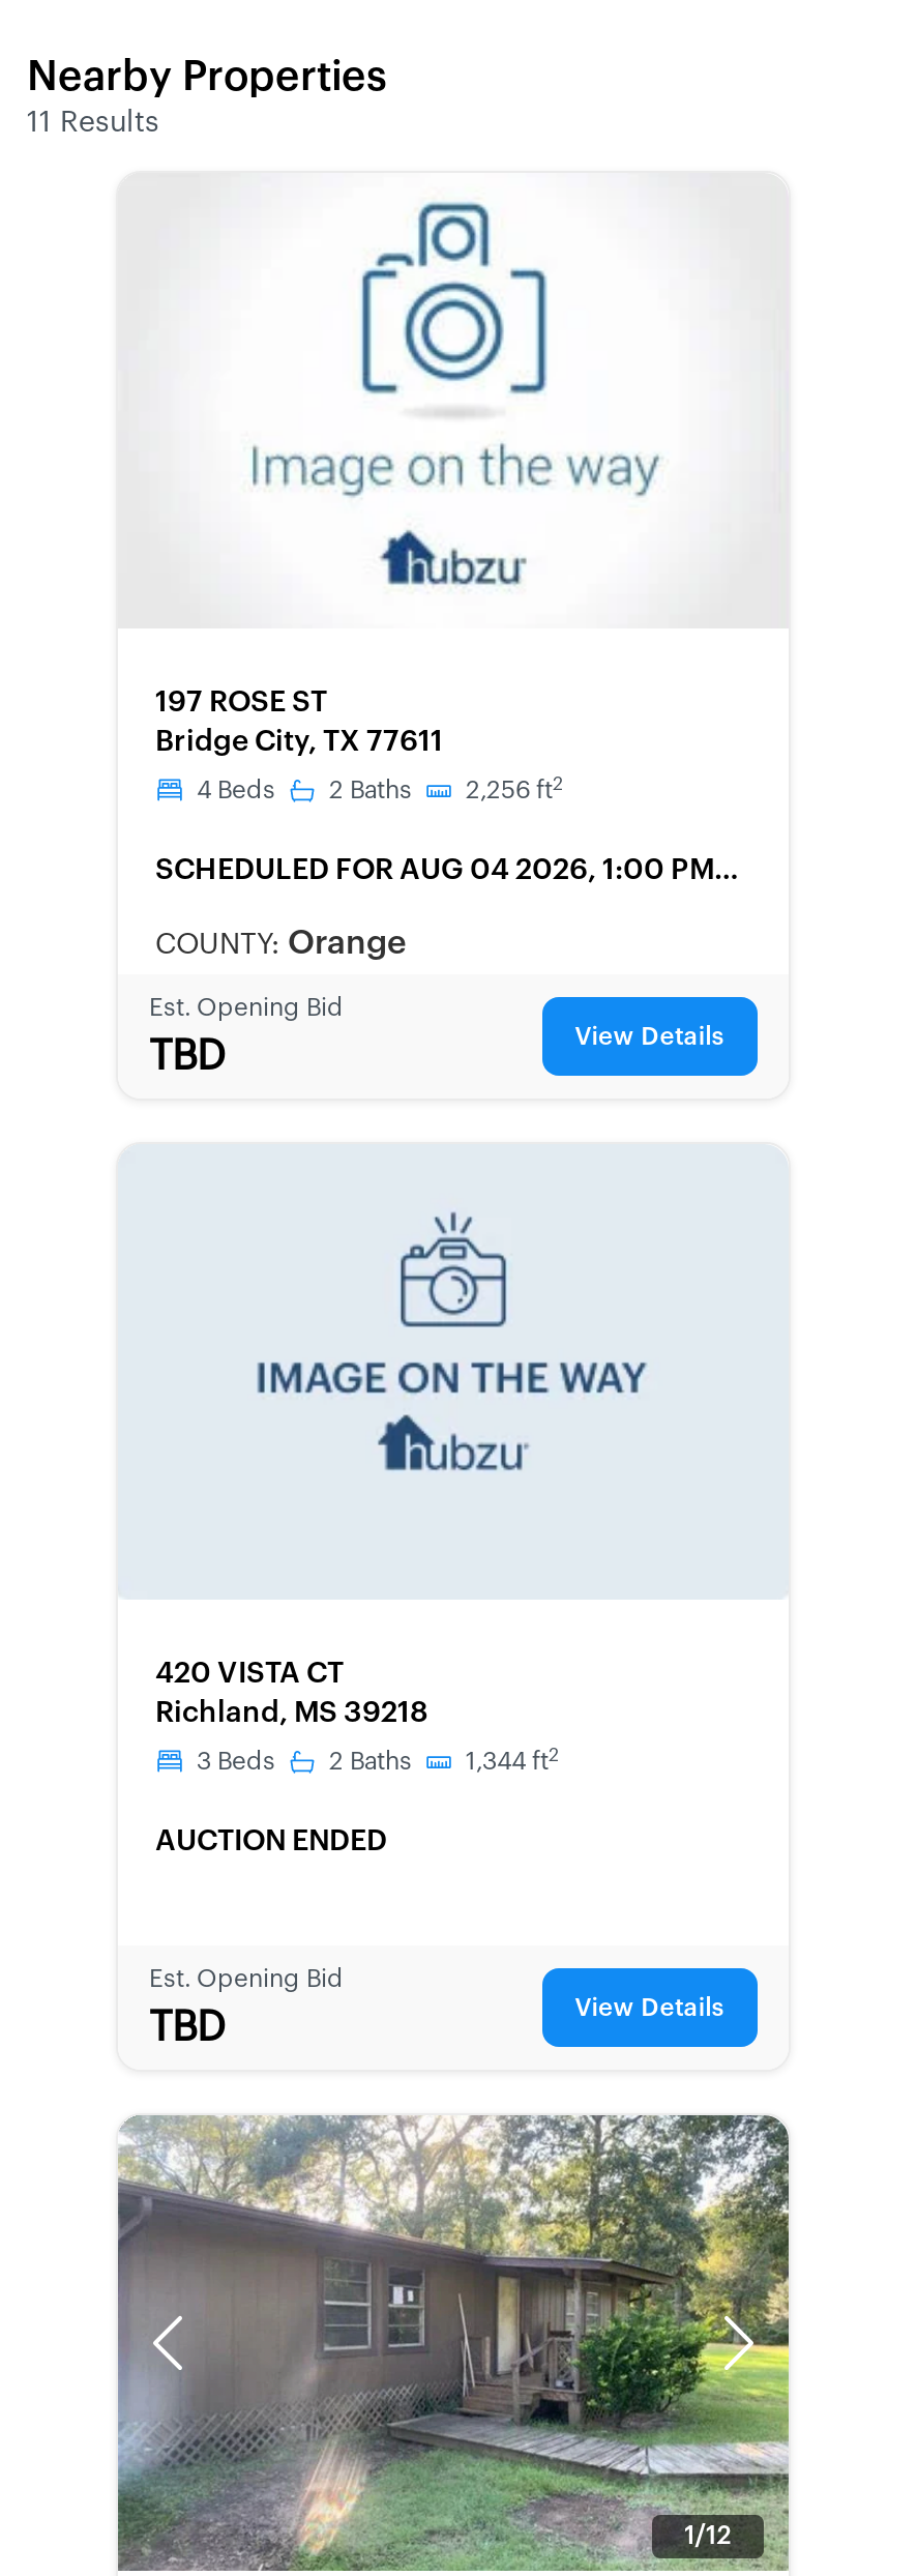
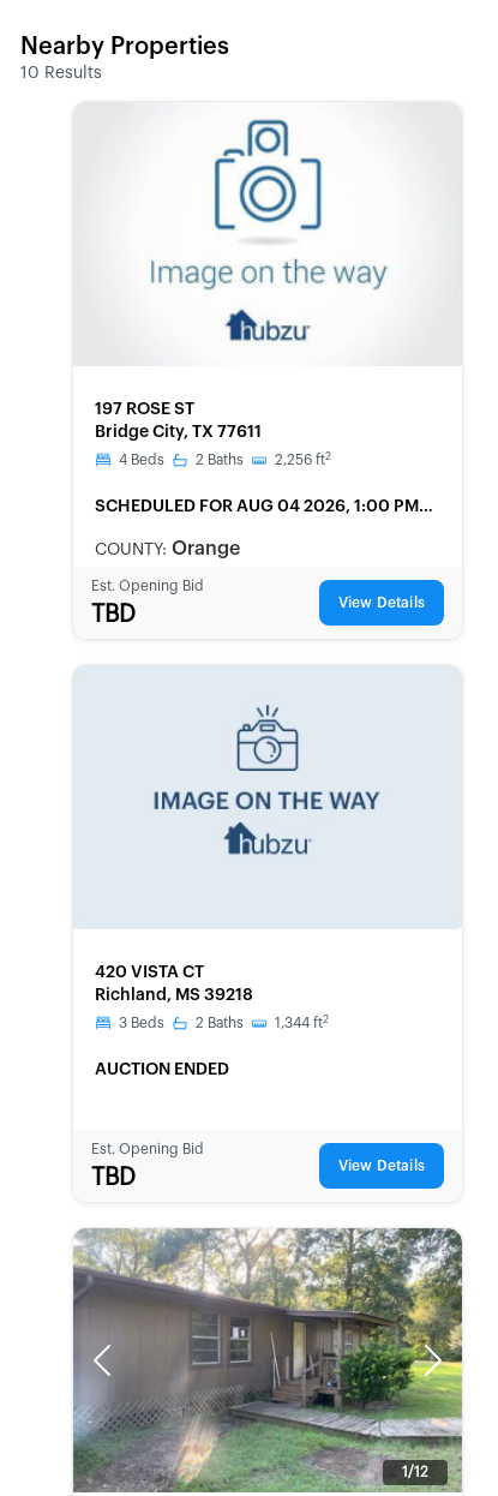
[27,109,159,138] 11 Results -> [20,65,102,82] 10 Results

